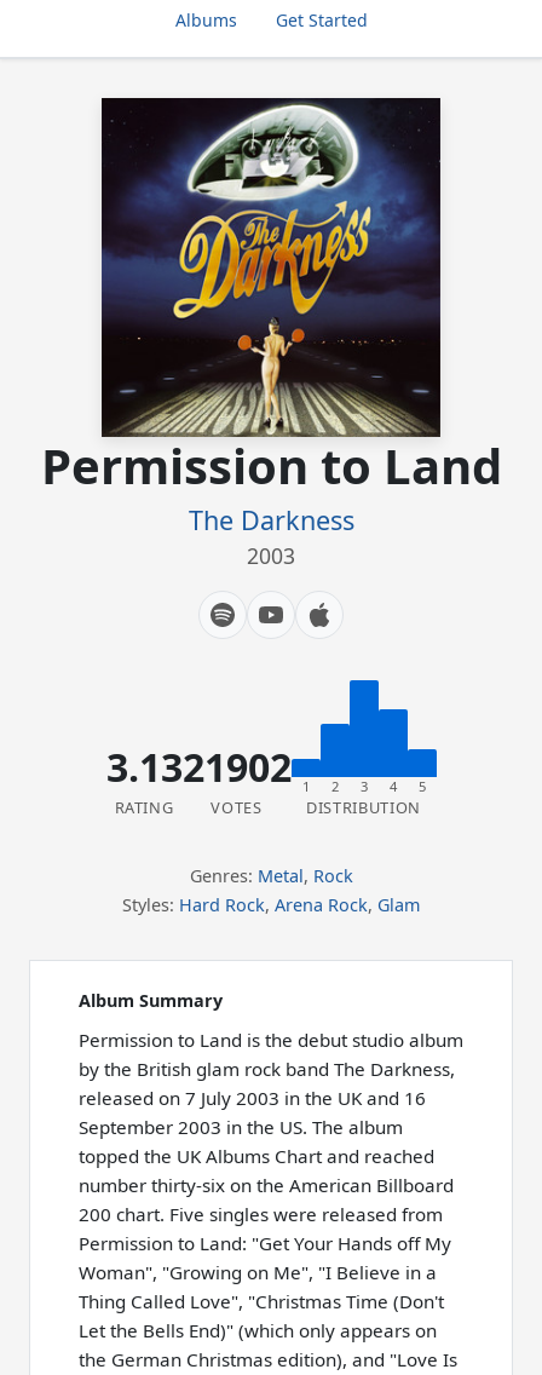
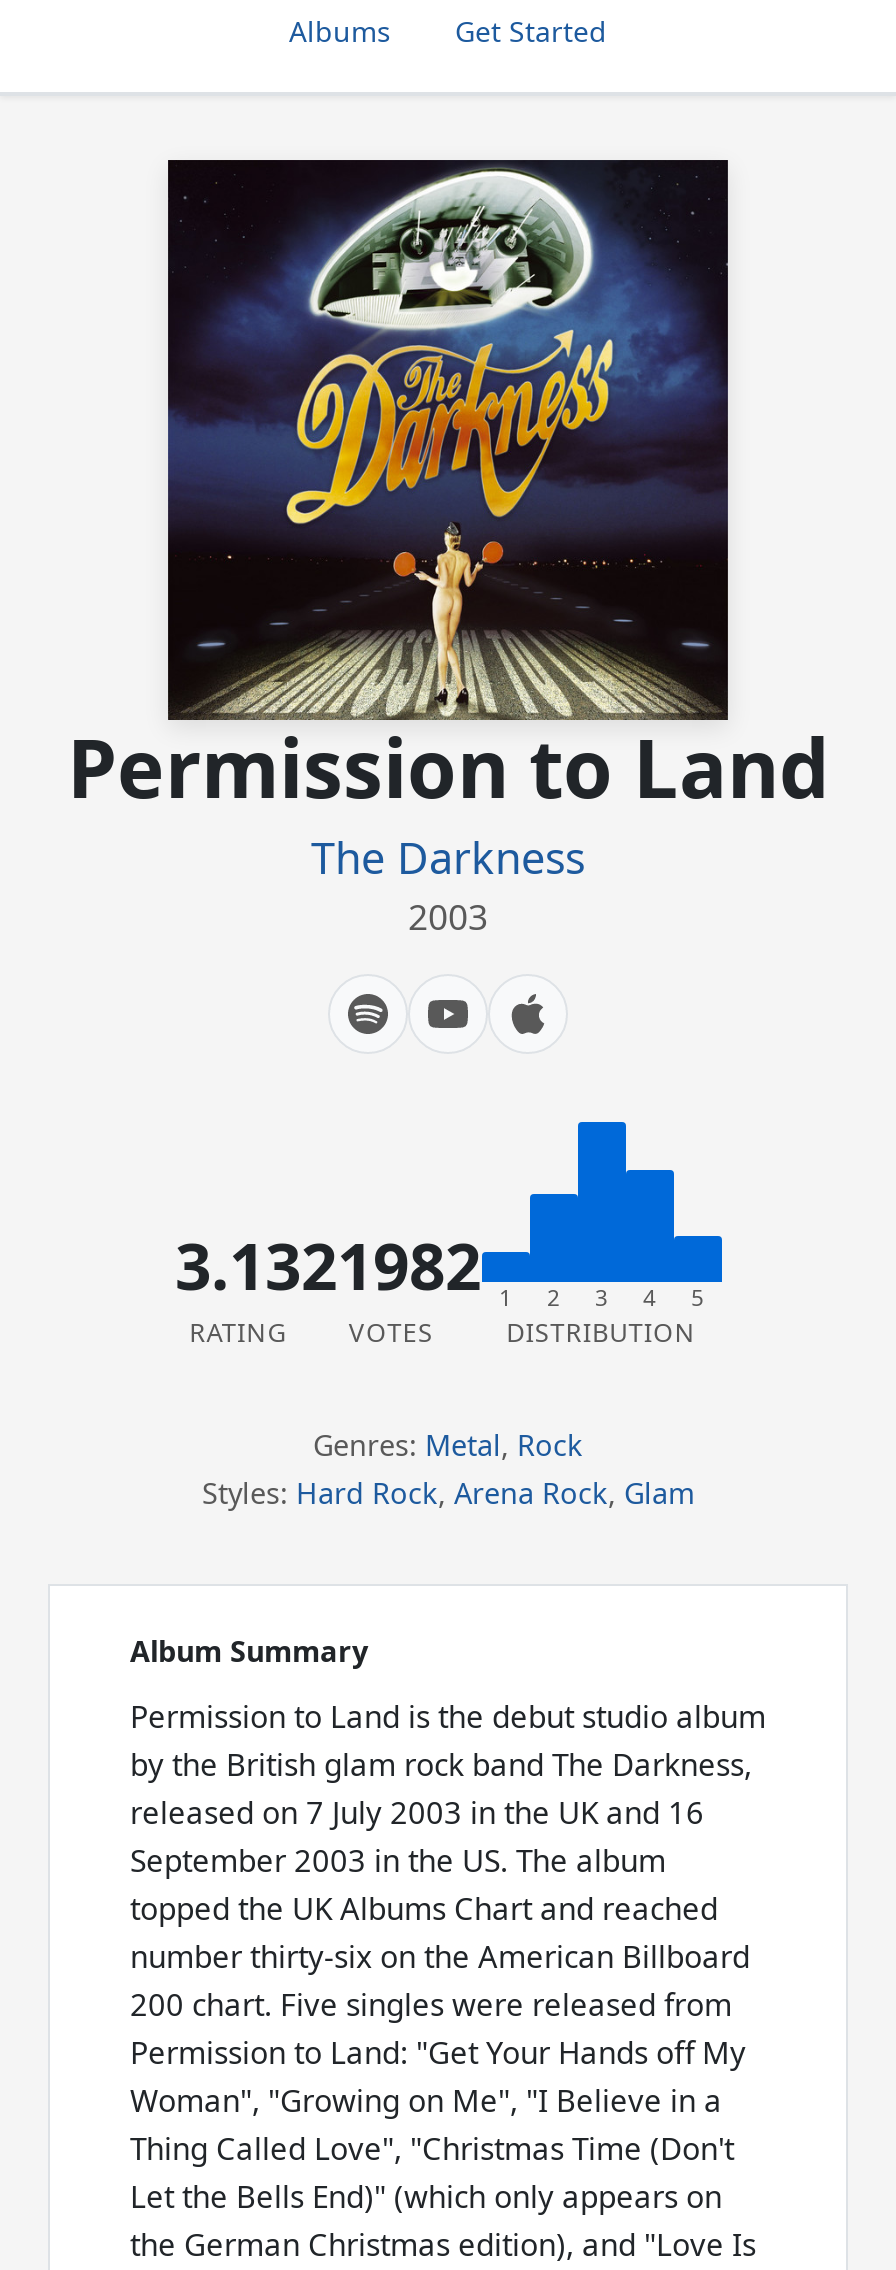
[182,741,291,793] 21902 -> [301,1222,481,1308] 21982

